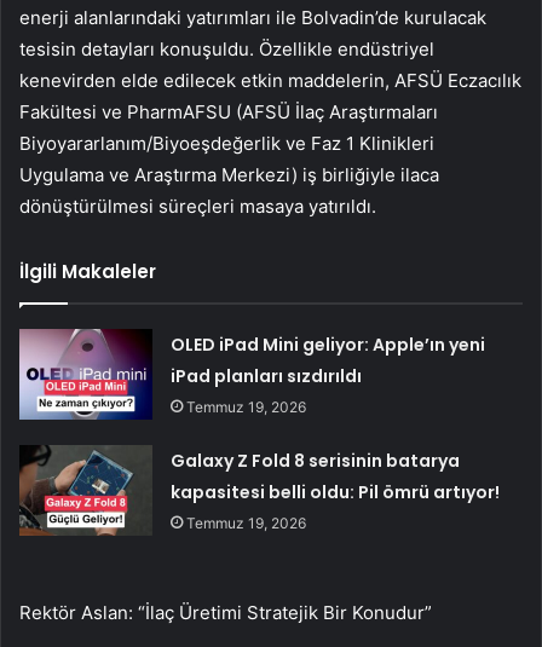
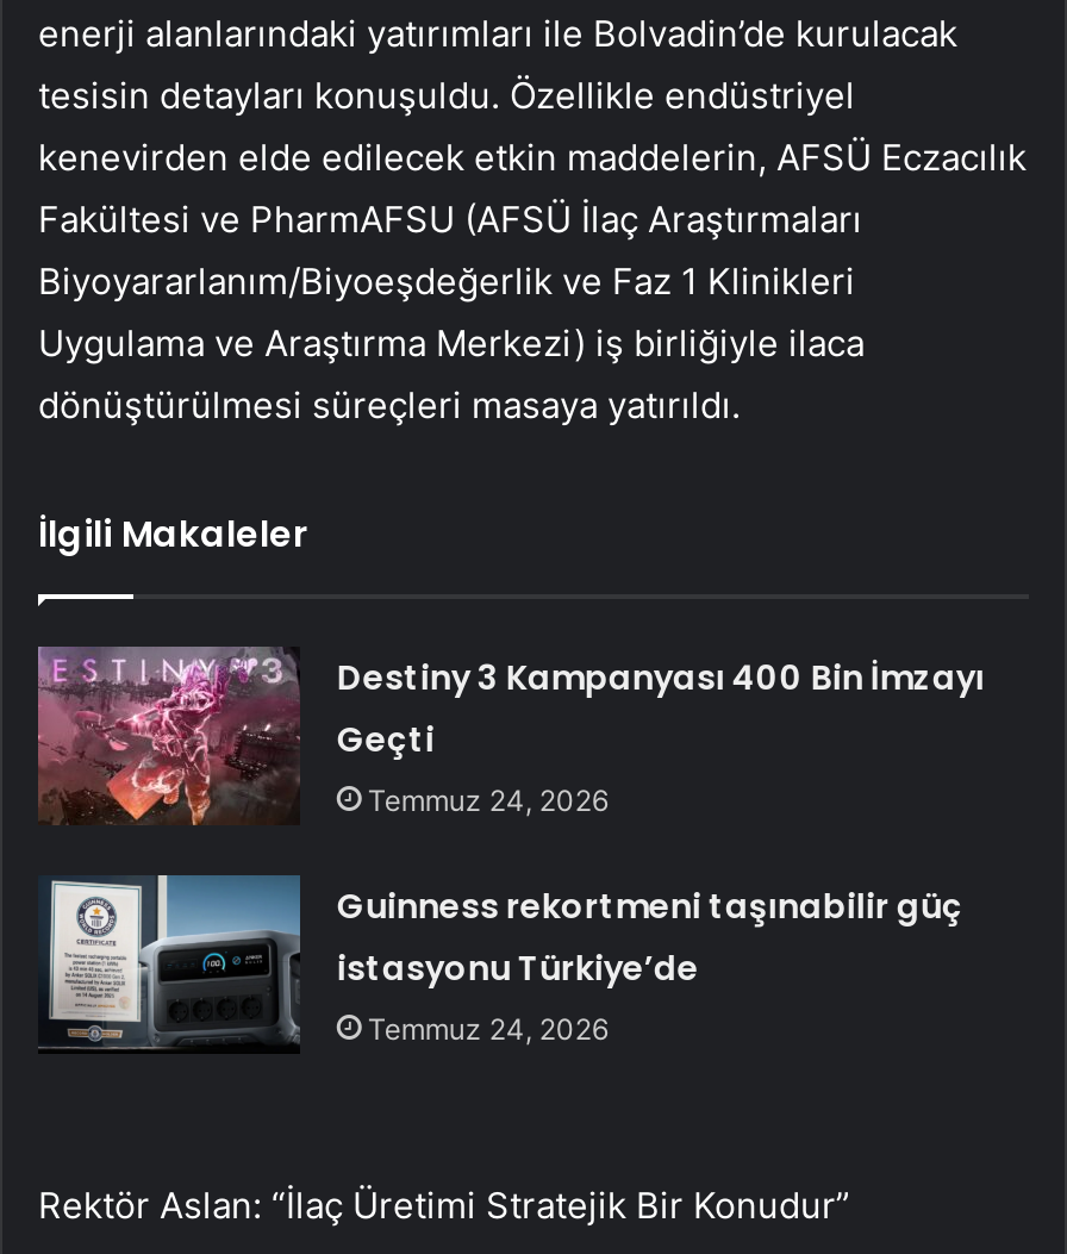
[18,329,486,421] [image] | OLED iPad Mini geliyor: Apple’ın yeni | iPad planları sızdırıldı | Temmuz 19, 2026 -> [36,644,984,828] [image] | Destiny 3 Kampanyası 400 Bin İmzayı | Geçti | Temmuz 24, 2026
[18,445,500,537] [image] | Galaxy Z Fold 8 serisinin batarya | kapasitesi belli oldu: Pil ömrü artıyor! | Temmuz 19, 2026 -> [38,873,963,1054] [image] | Guinness rekortmeni taşınabilir güç | istasyonu Türkiye’de | Temmuz 24, 2026

